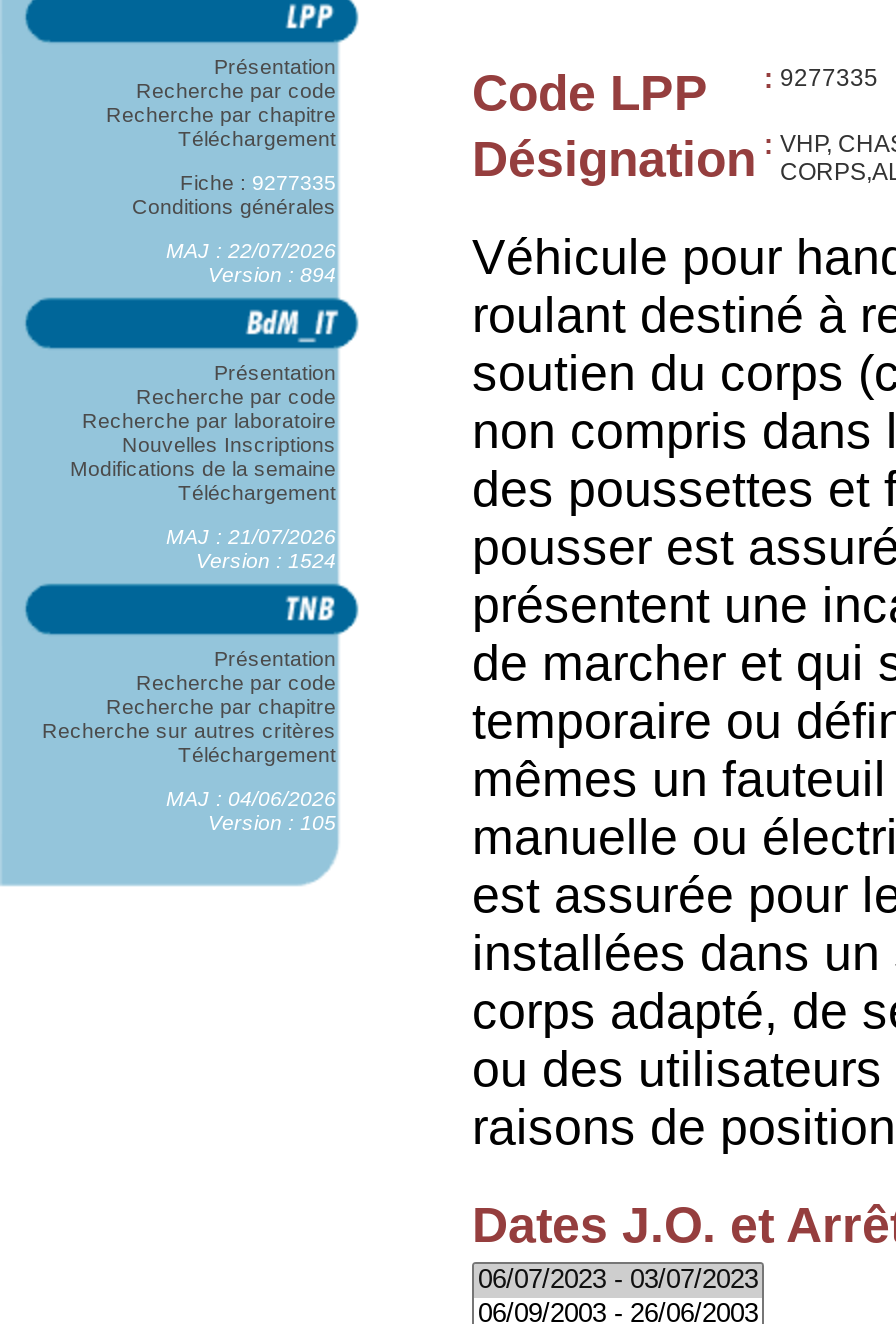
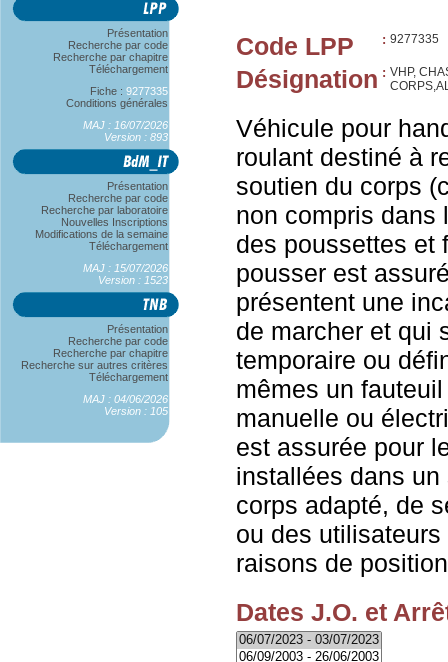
[166,238,336,262] MAJ : 22/07/2026 -> [83,119,168,131] MAJ : 16/07/2026
[208,262,336,286] Version : 894 -> [104,131,168,143] Version : 893
[166,524,336,548] MAJ : 21/07/2026 -> [83,262,168,274] MAJ : 15/07/2026
[196,548,336,572] Version : 1524 -> [98,274,168,286] Version : 1523

